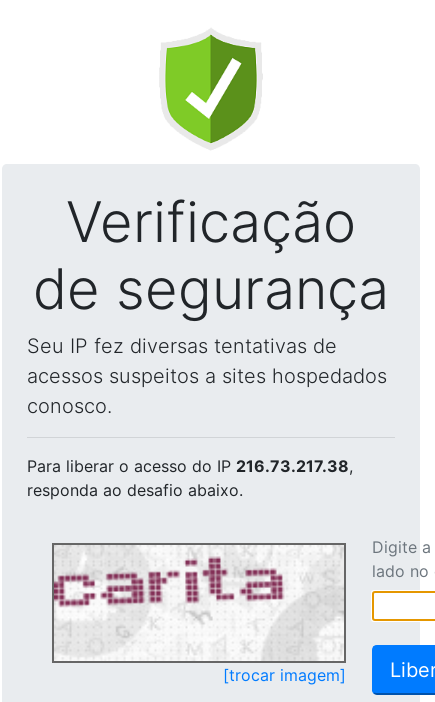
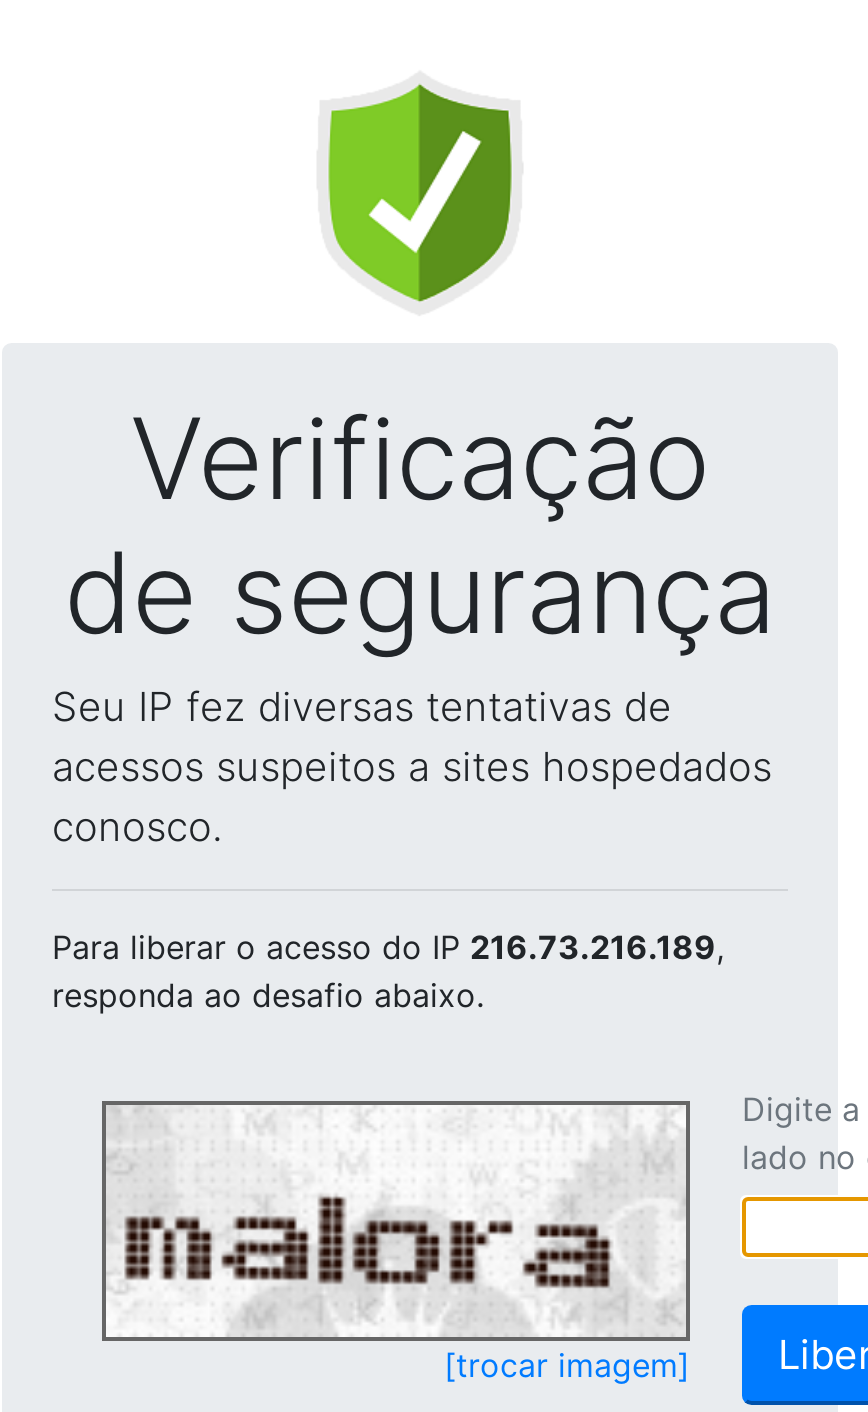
[27,456,353,476] Para liberar o acesso do IP 216.73.217.38, -> [52,927,724,967] Para liberar o acesso do IP 216.73.216.189,
[53,554,306,659] [image] -> [106,1129,612,1333] [image]

